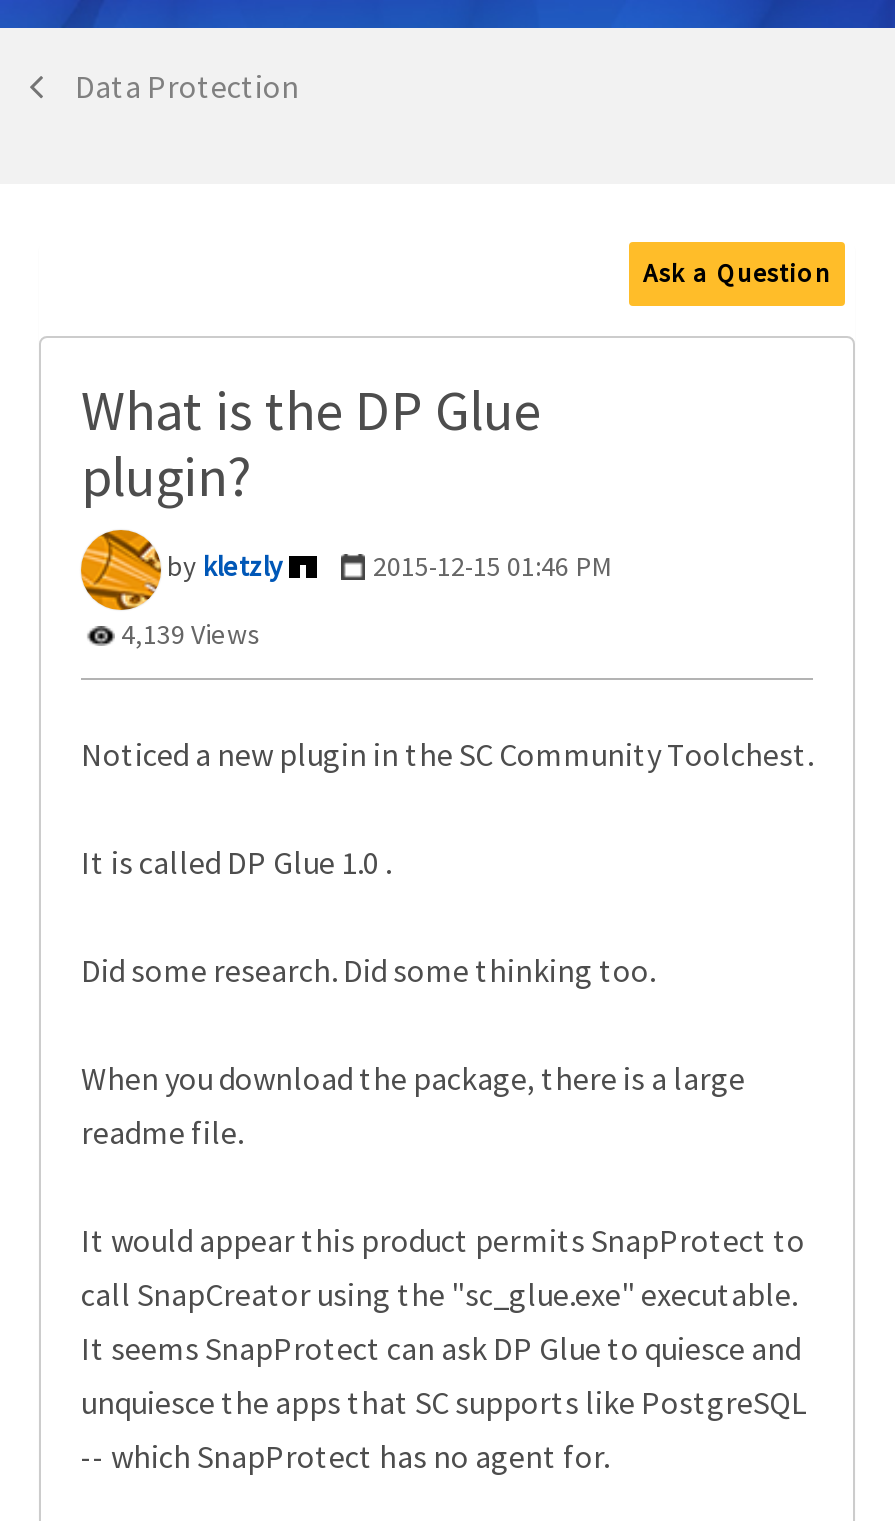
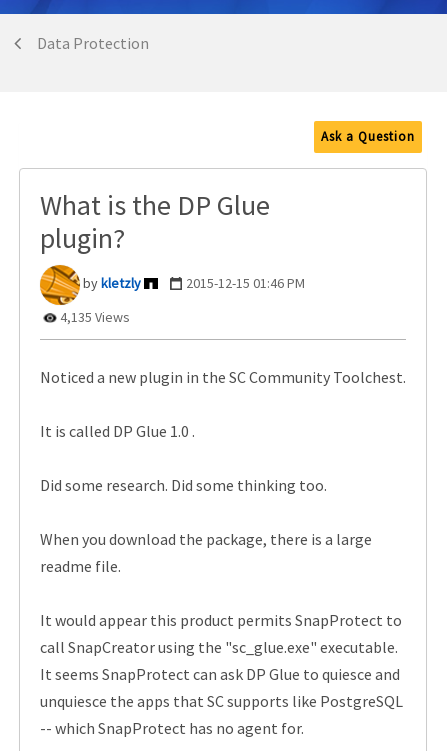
[115,616,261,652] 4,139 Views -> [57,308,130,326] 4,135 Views

